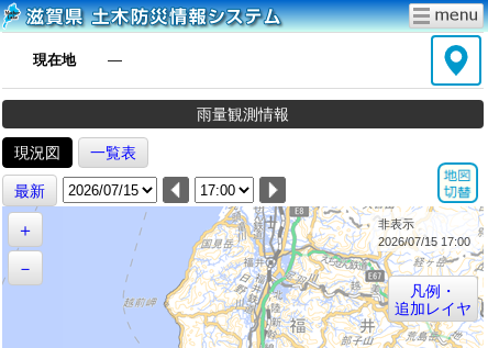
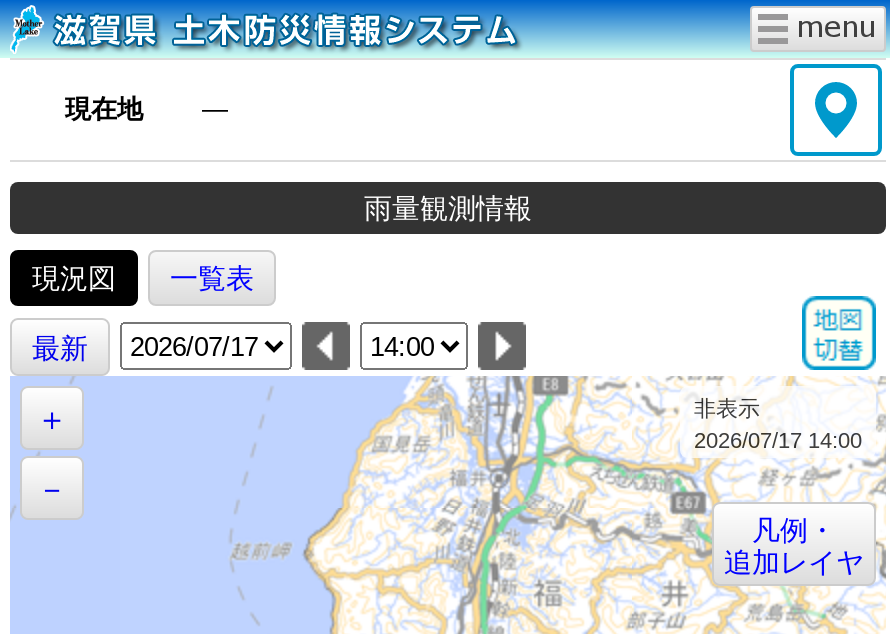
[378,235,470,248] 2026/07/15 17:00 -> [694,428,862,452] 2026/07/17 14:00

